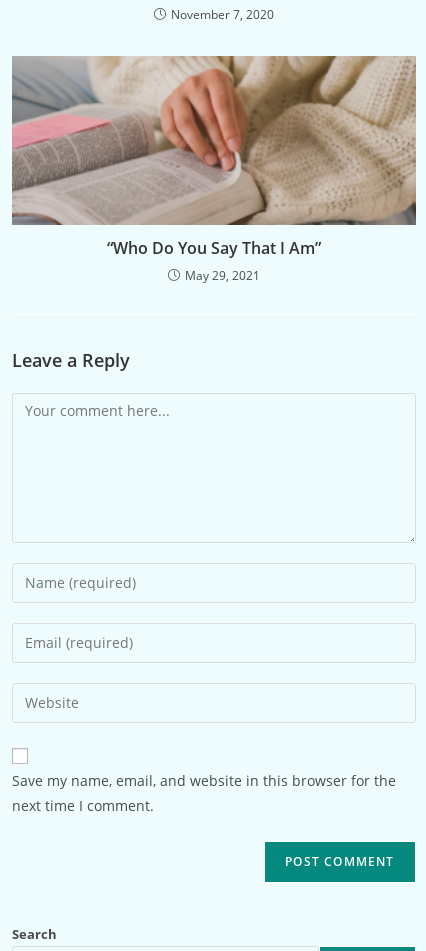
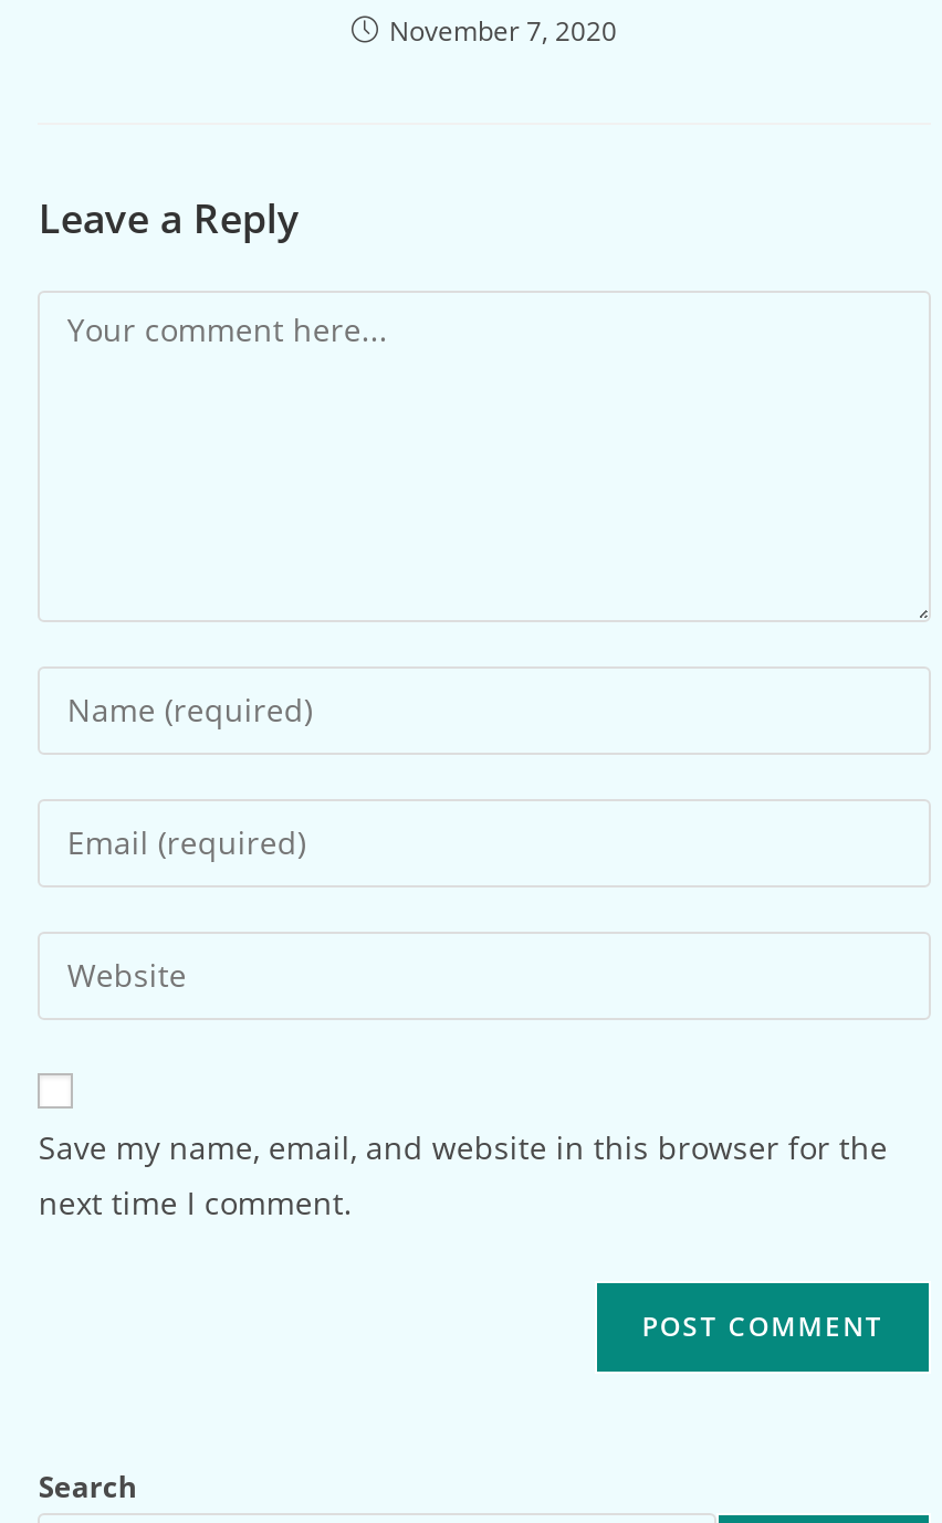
[11,55,417,284] [image] | “Who Do You Say That I Am” | May 29, 2021 -> none

